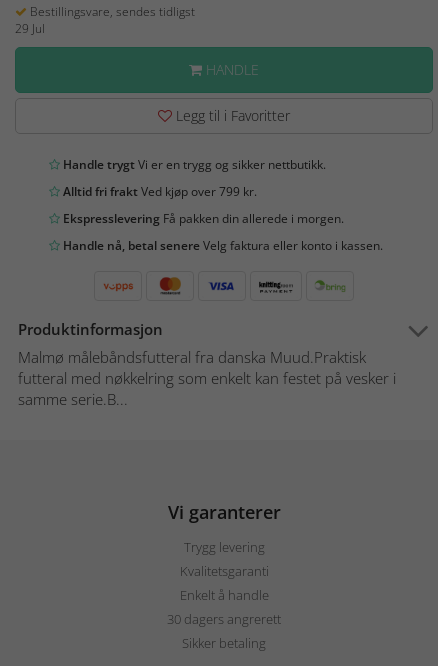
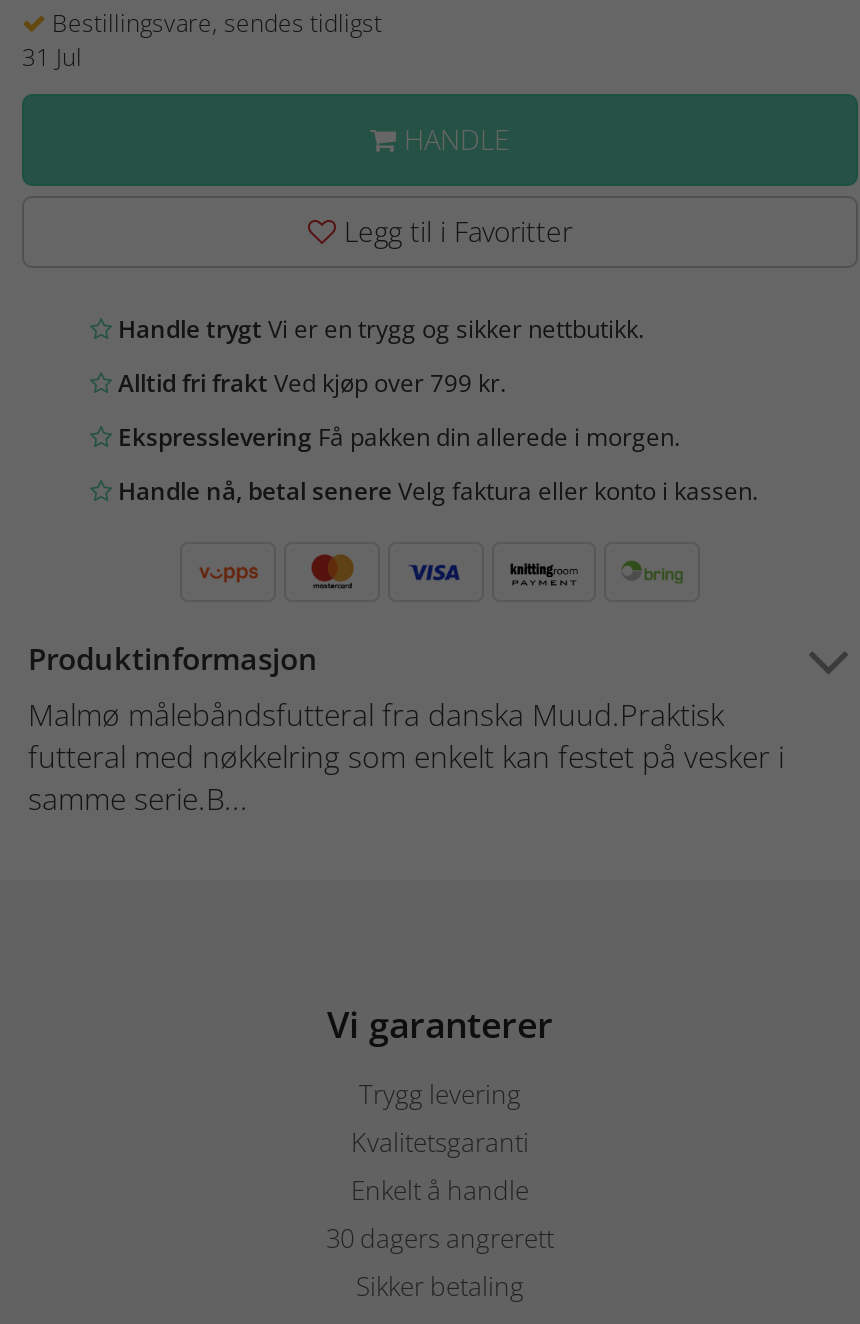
[15,20,45,37] 29 Jul -> [22,40,82,74] 31 Jul

